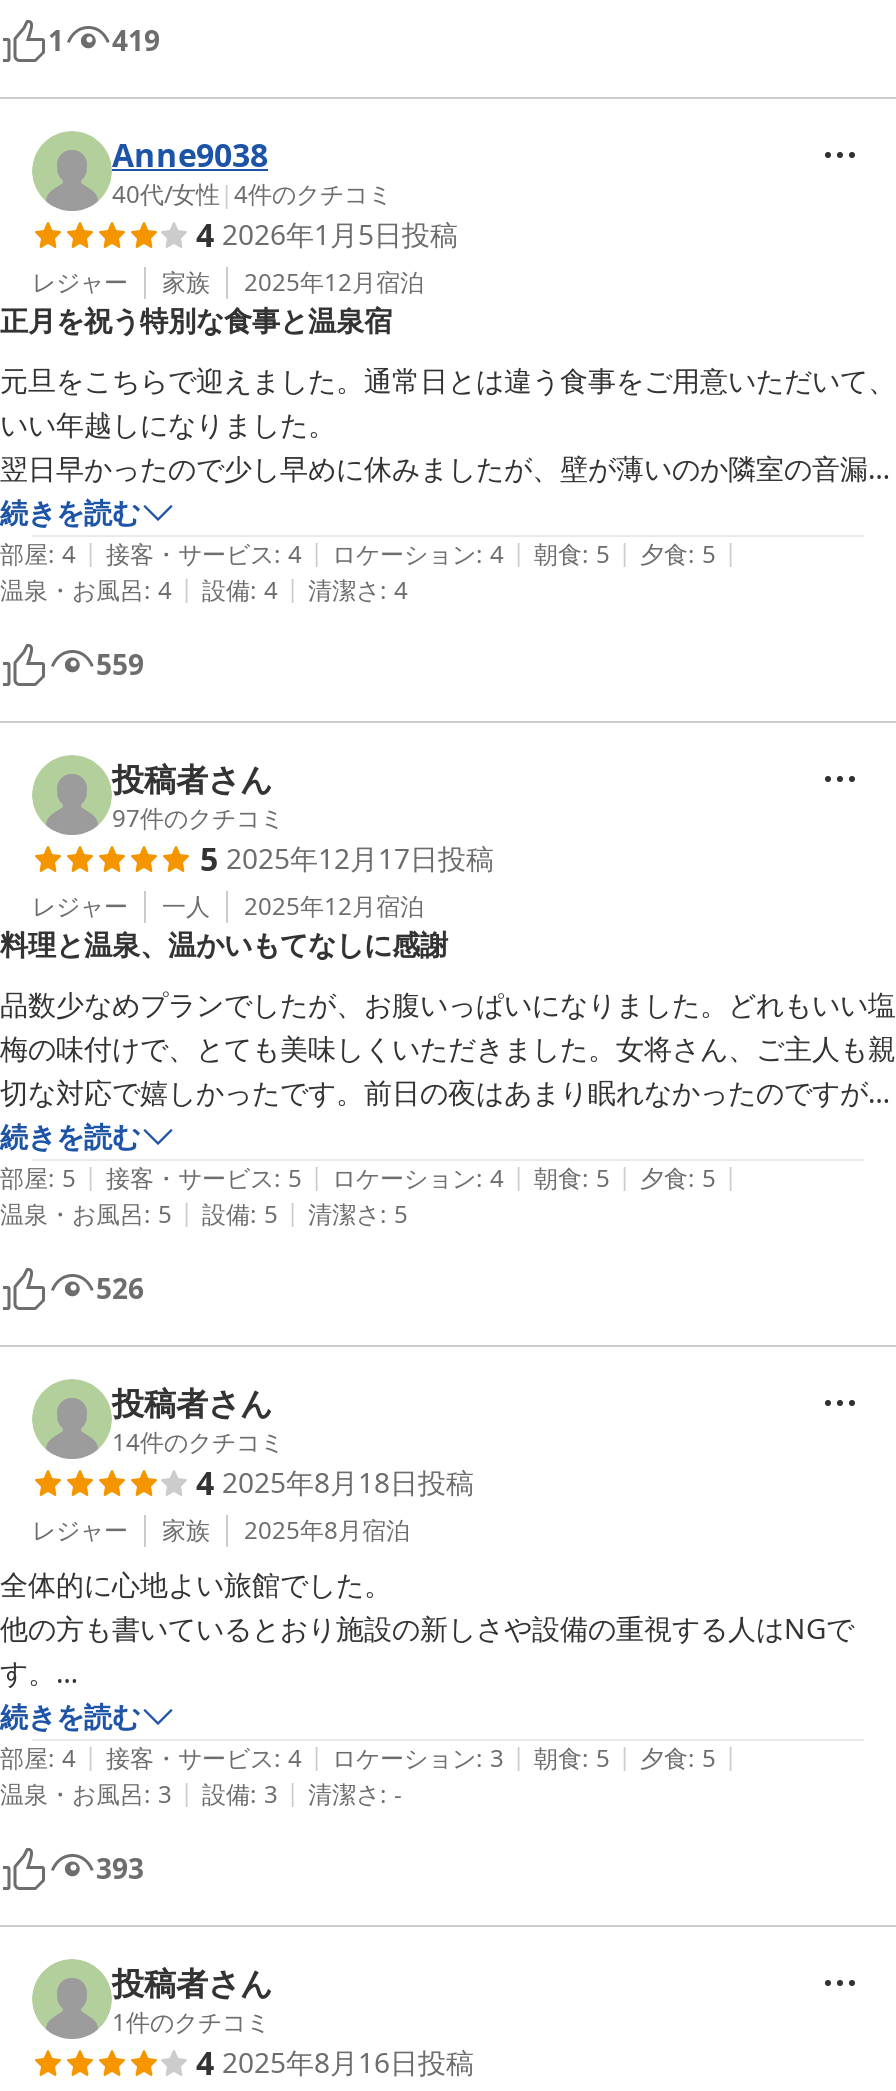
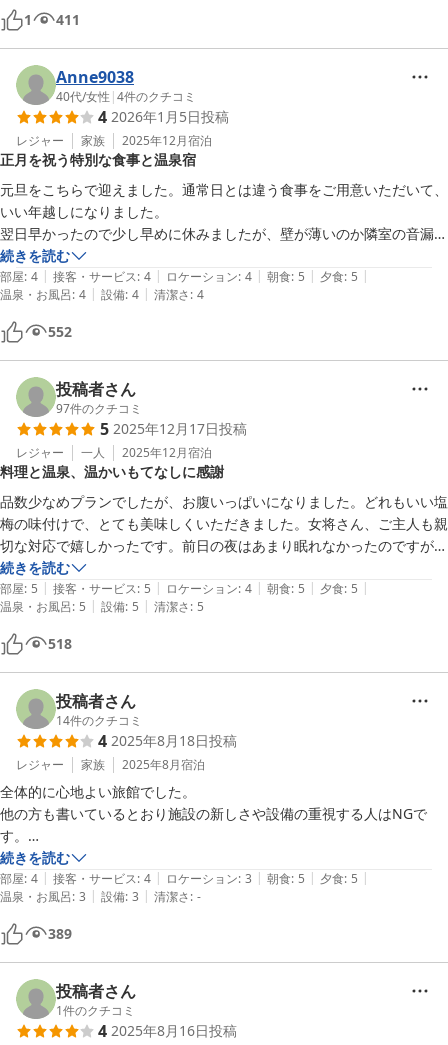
[48,21,160,59] 1 419 -> [24,10,80,29] 1 411
[96,645,144,683] 559 -> [48,322,72,341] 552
[96,1269,144,1307] 526 -> [48,634,72,653] 518
[96,1849,144,1887] 393 -> [48,924,72,943] 389

